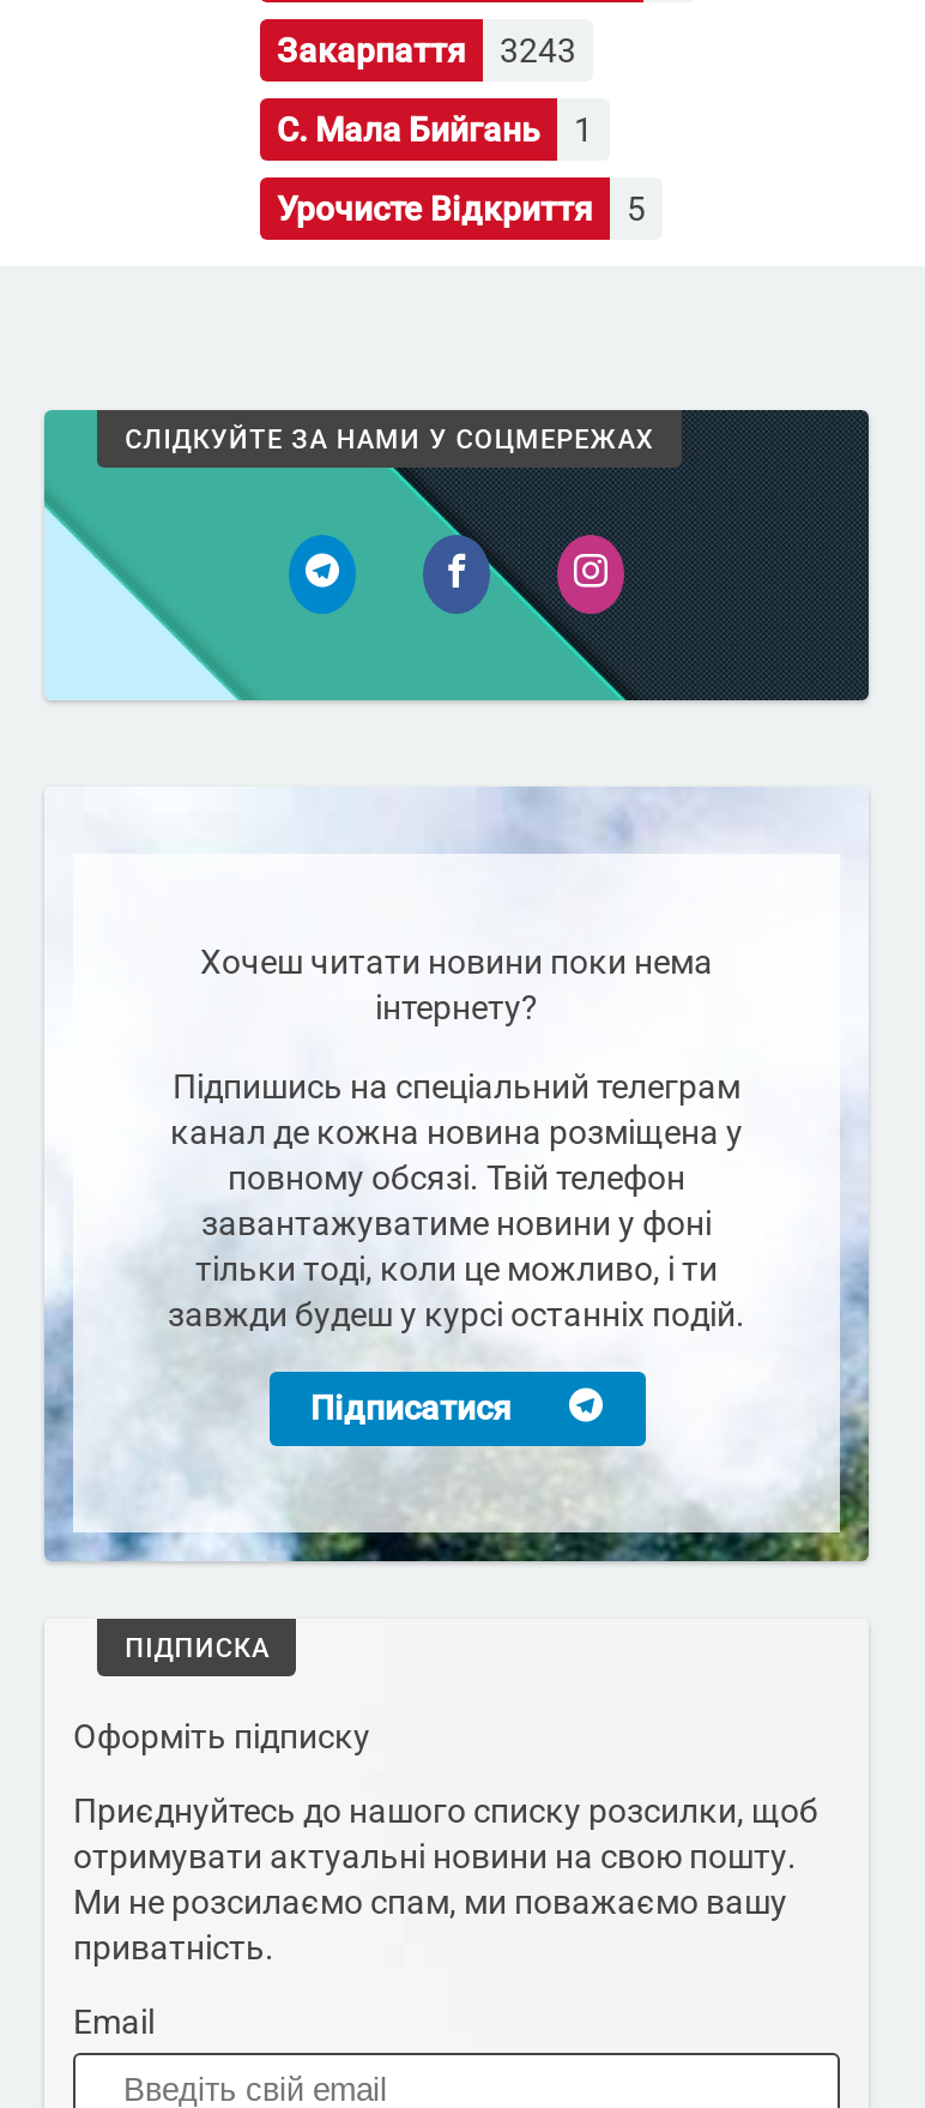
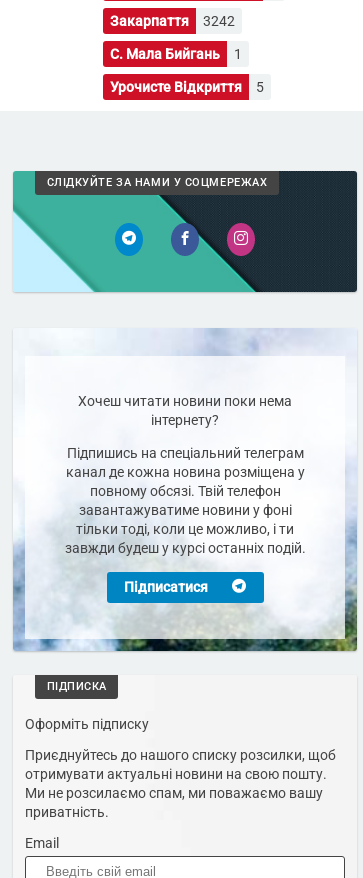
[277,30,576,69] Закарпаття 3243 -> [110,13,235,29] Закарпаття 3242

